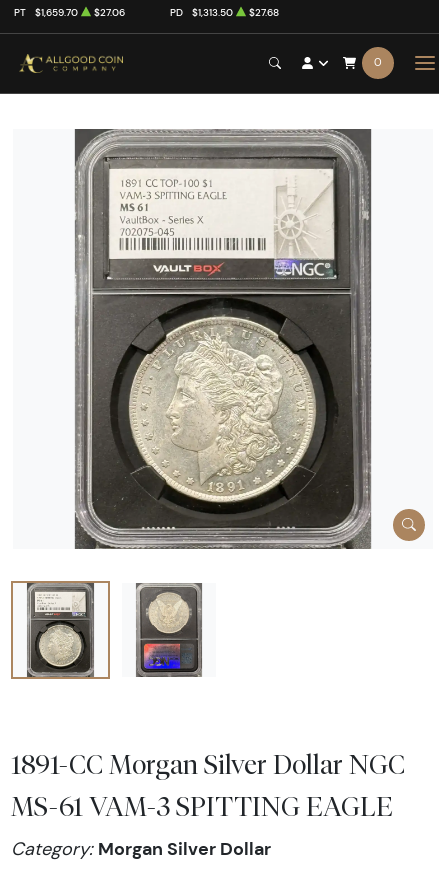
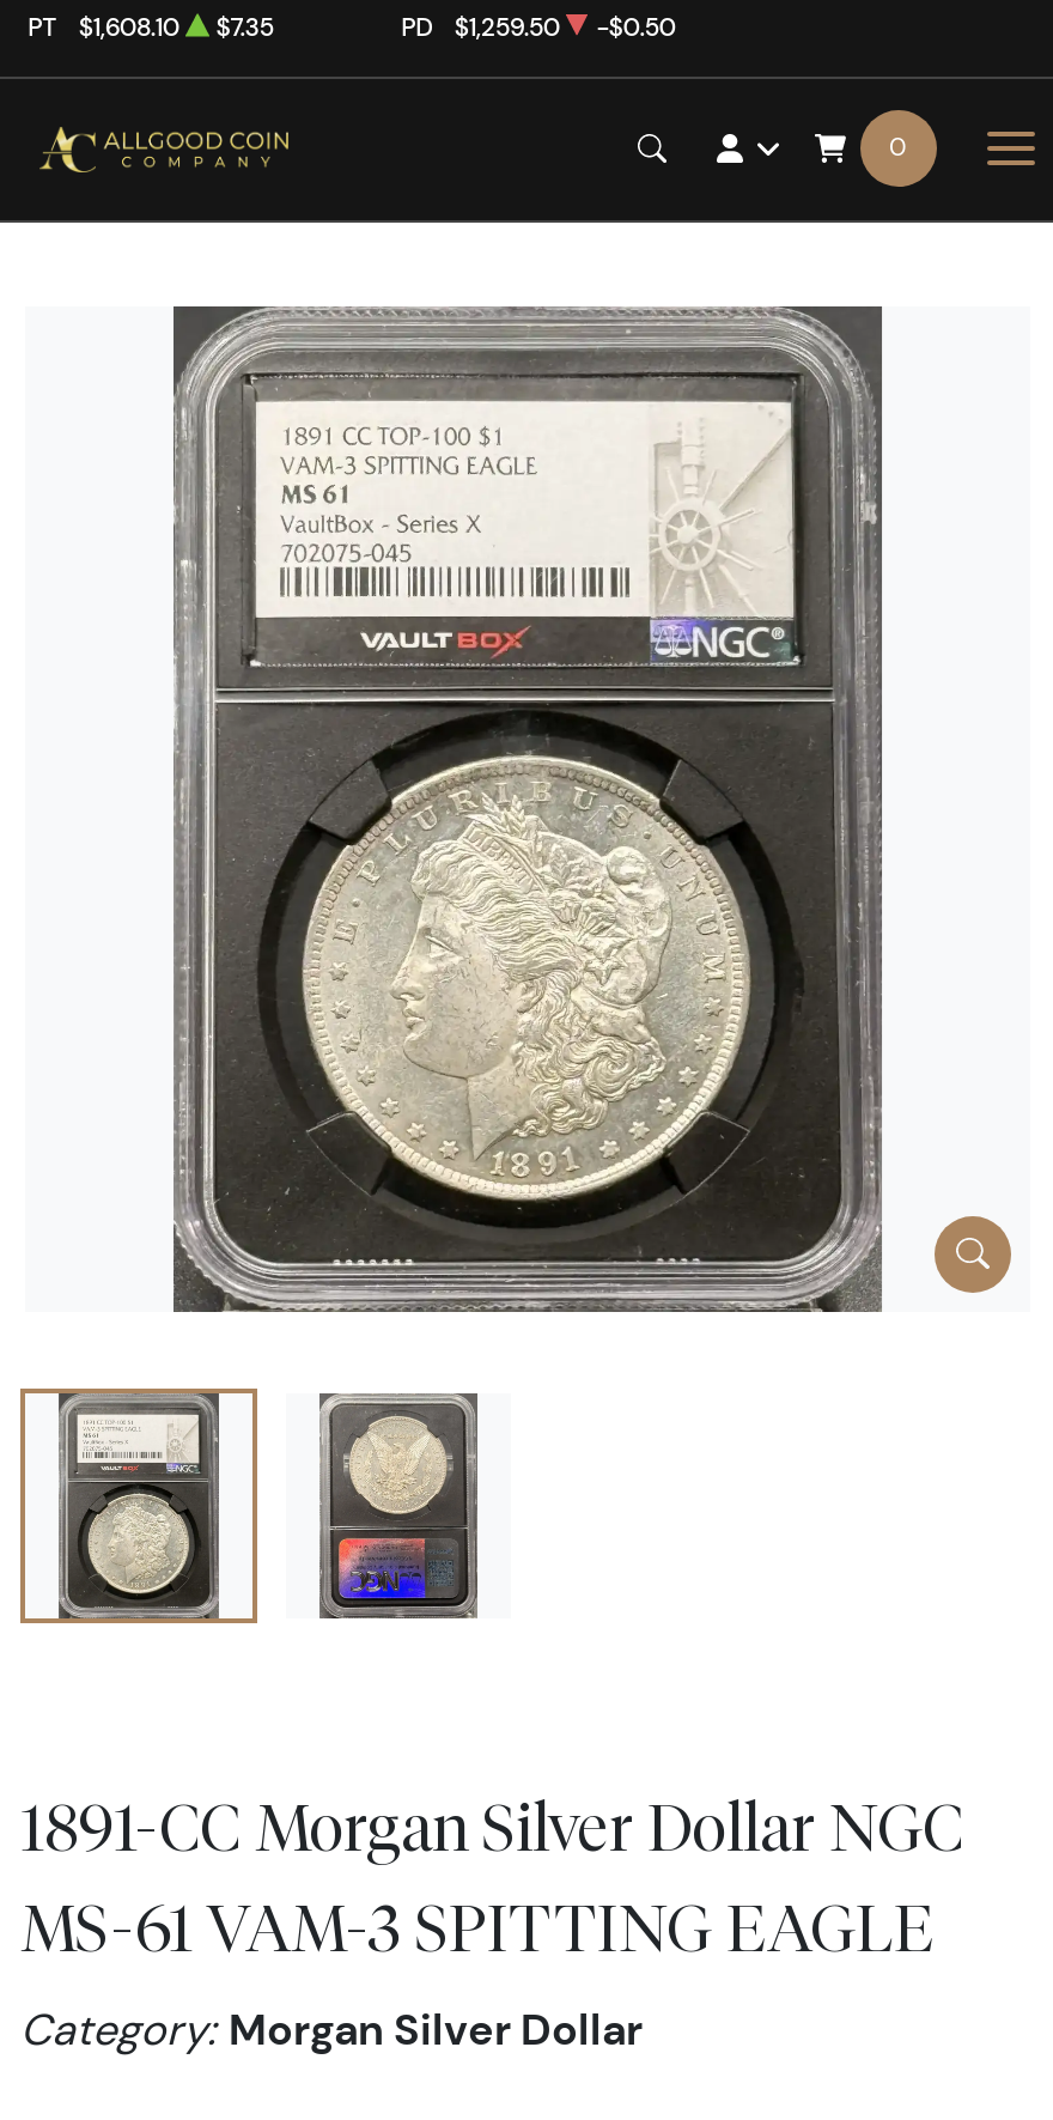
[35,5,78,18] $1,659.70 -> [79,11,179,42] $1,608.10
[94,5,125,18] $27.06 -> [216,11,274,42] $7.35
[192,5,233,18] $1,313.50 -> [454,11,560,42] $1,259.50
[249,5,279,18] $27.68 -> [597,11,676,42] -$0.50

